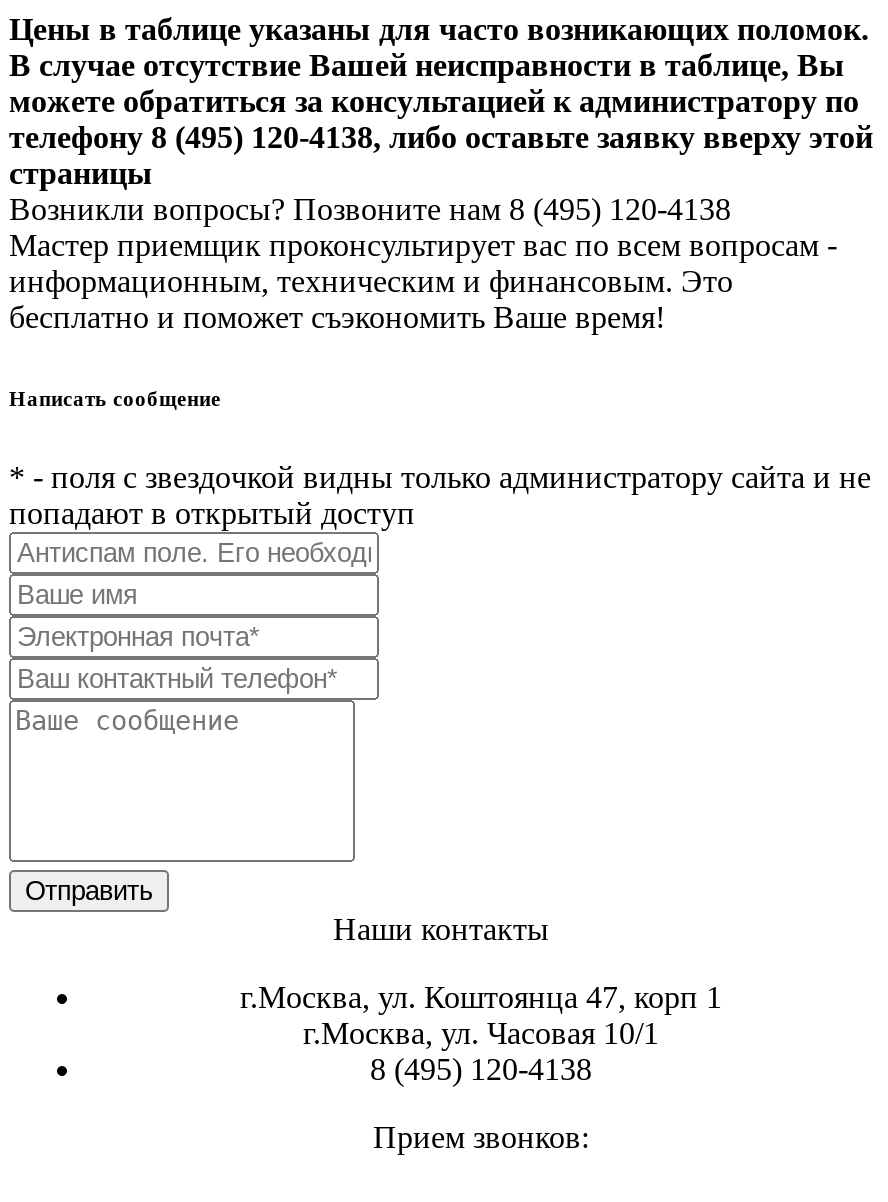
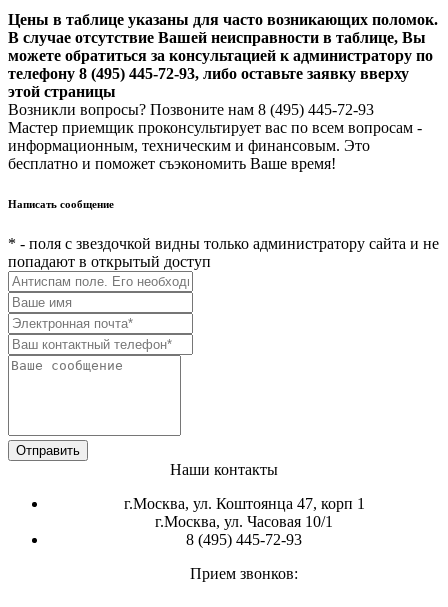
[9,120,873,226] телефону 8 (495) 120-4138, либо оставьте заявку вверху этой | страницы | Возникли вопросы? Позвоните нам 8 (495) 120-4138 -> [8,65,409,118] телефону 8 (495) 445-72-93, либо оставьте заявку вверху | этой страницы | Возникли вопросы? Позвоните нам 8 (495) 445-72-93
[370,1052,592,1086] 8 (495) 120-4138 -> [186,531,302,548] 8 (495) 445-72-93

